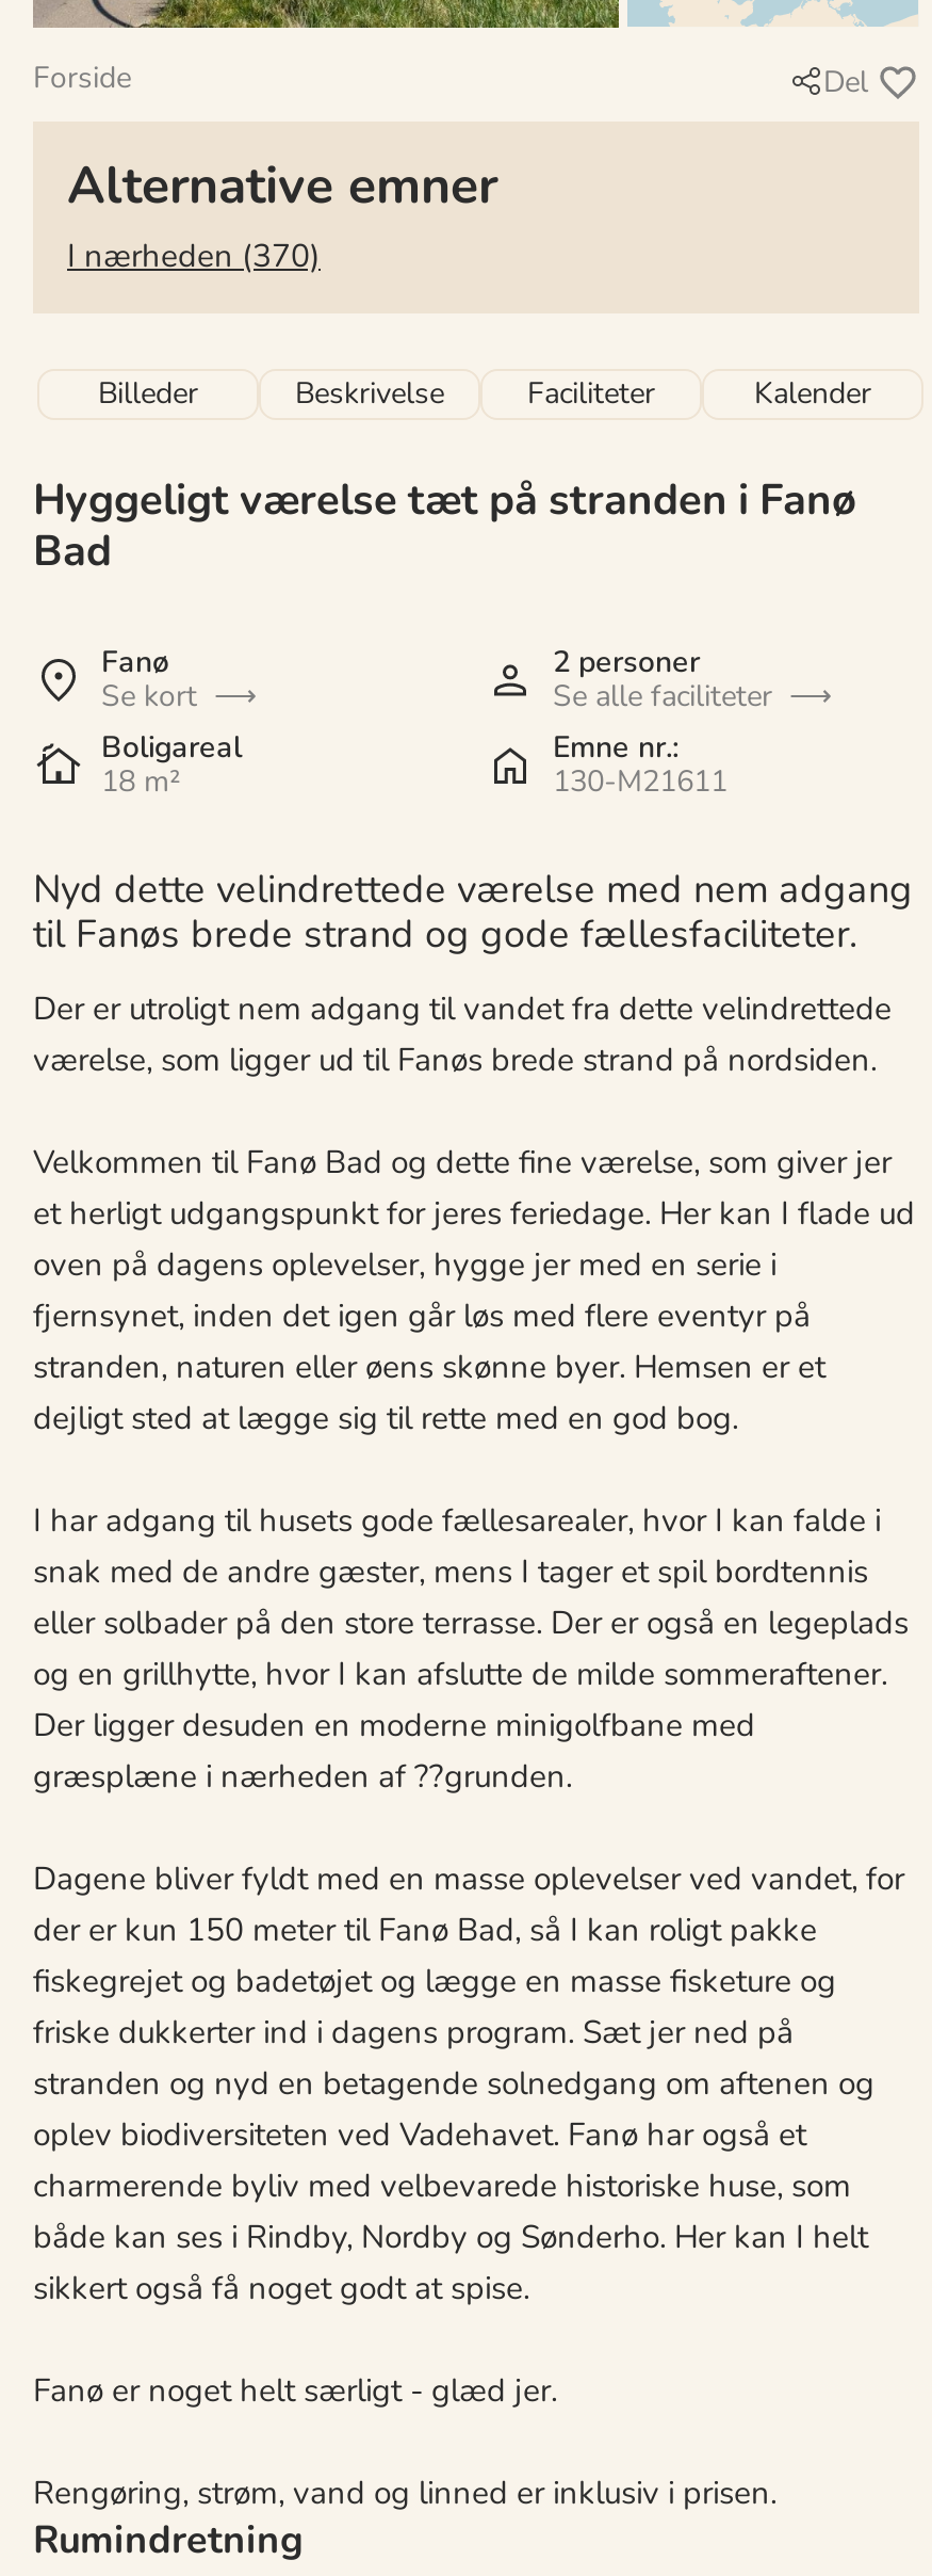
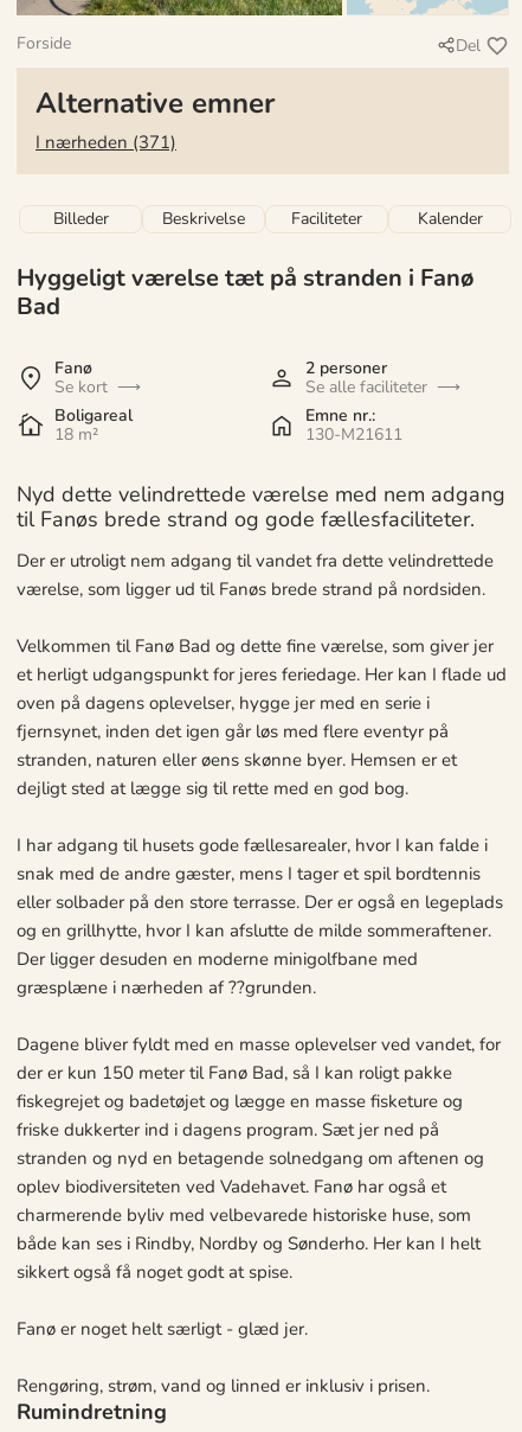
[67,235,321,278] I nærheden (370) -> [36,131,176,154] I nærheden (371)

